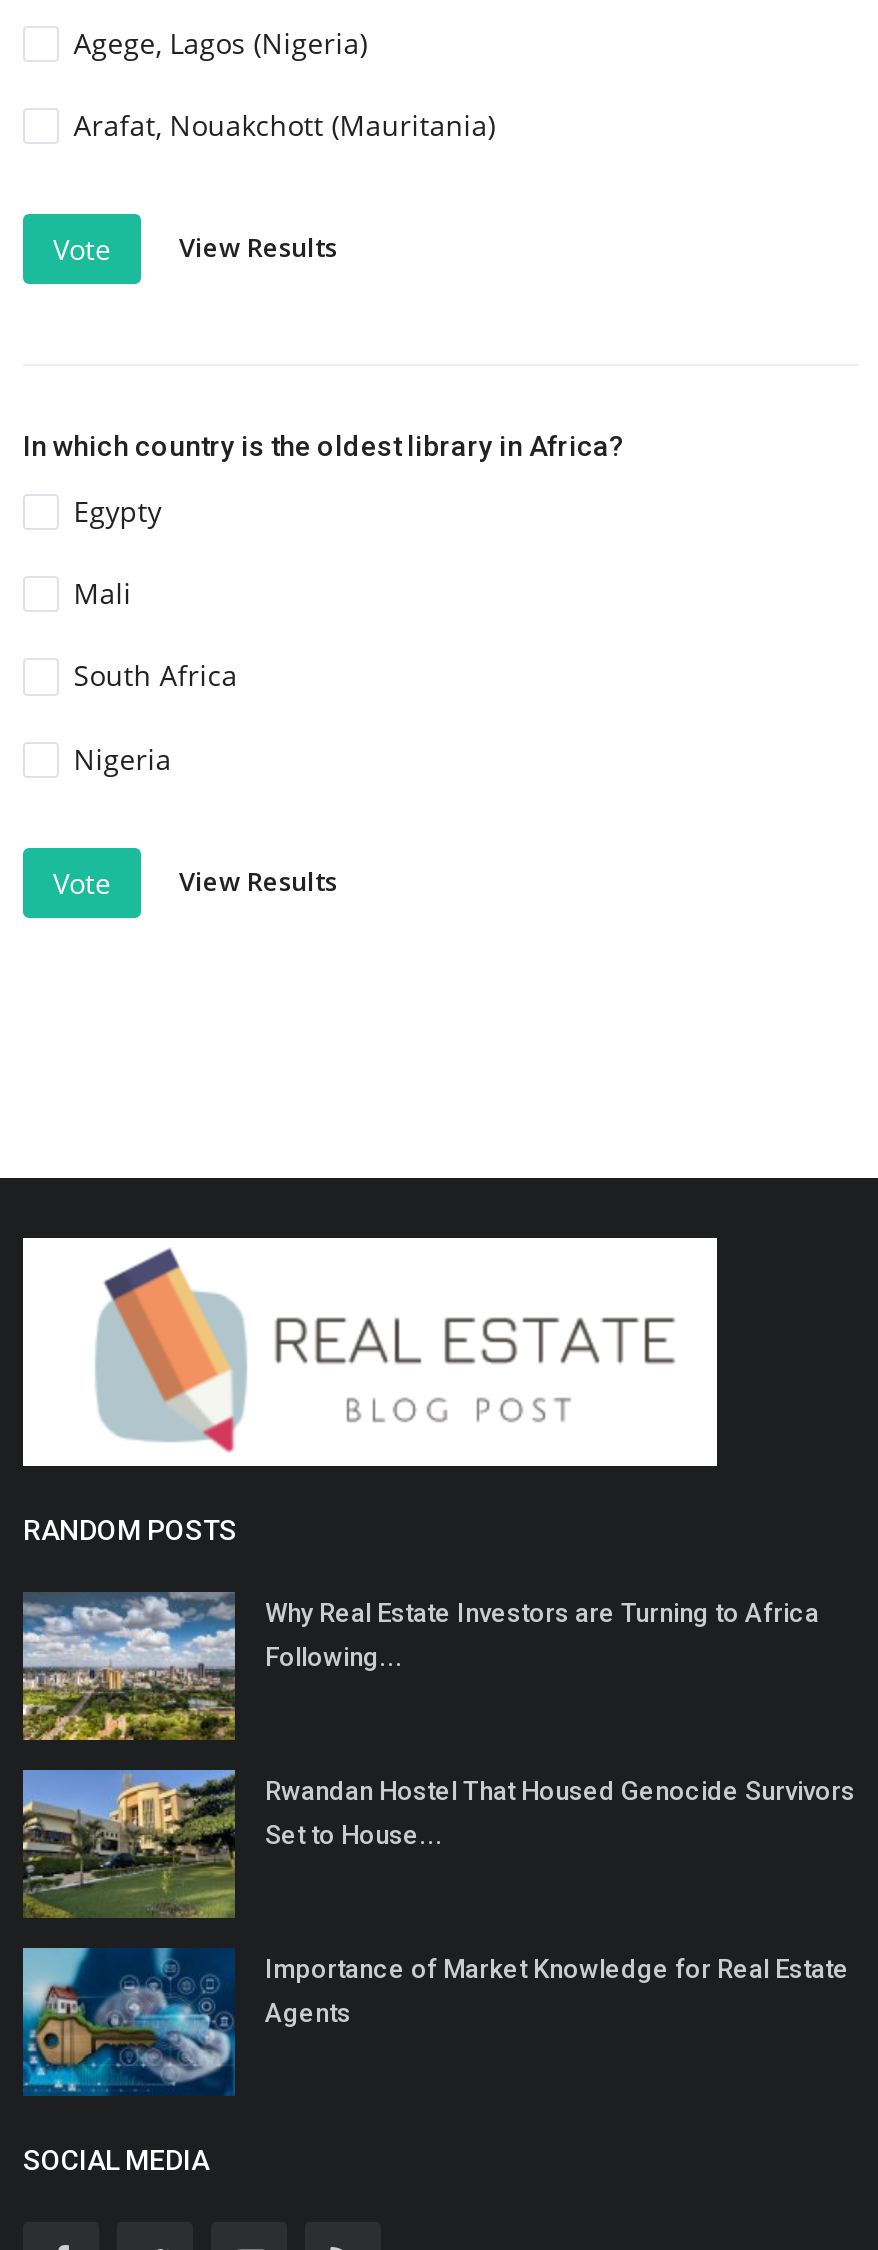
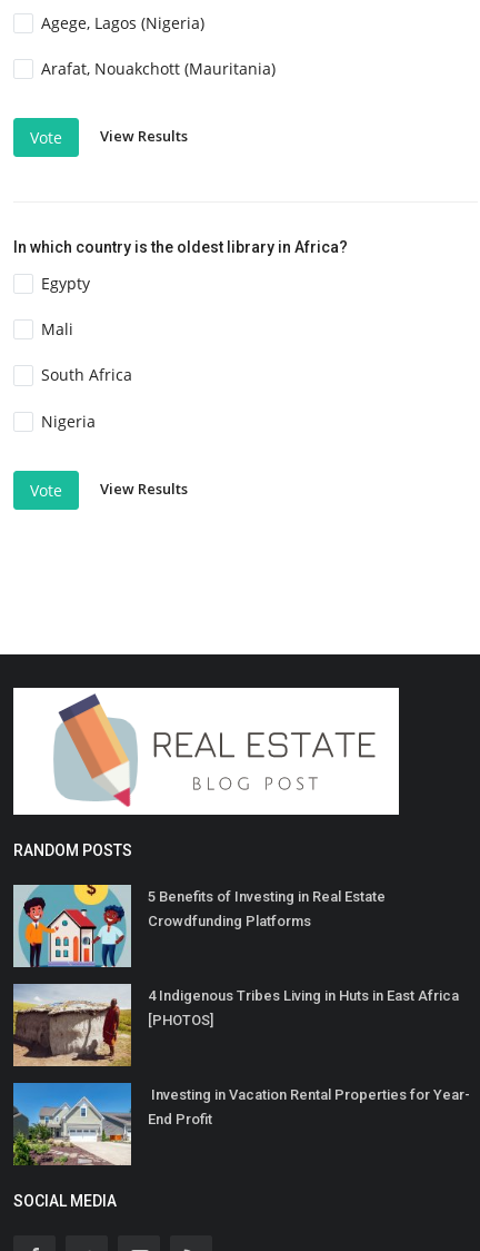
[21,1590,819,1742] [image] | Why Real Estate Investors are Turning to Africa -> [12,884,386,968] [image] | 5 Benefits of Investing in Real Estate
[265,1642,403,1672] Following... -> [148,912,311,929] Crowdfunding Platforms
[23,1768,855,1918] [image] | Rwandan Hostel That Housed Genocide Survivors -> [13,983,459,1067] [image] | 4 Indigenous Tribes Living in Huts in East Africa
[265,1820,443,1850] Set to House... -> [148,1011,213,1028] [PHOTOS]
[21,1948,849,2096] [image] | Importance of Market Knowledge for Real Estate -> [12,1083,470,1166] [image] | Investing in Vacation Rental Properties for Year-
[265,1998,351,2028] Agents -> [148,1111,212,1127] End Profit

